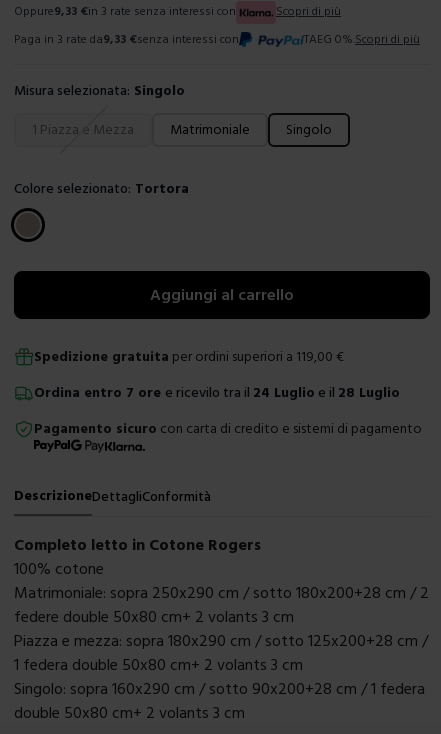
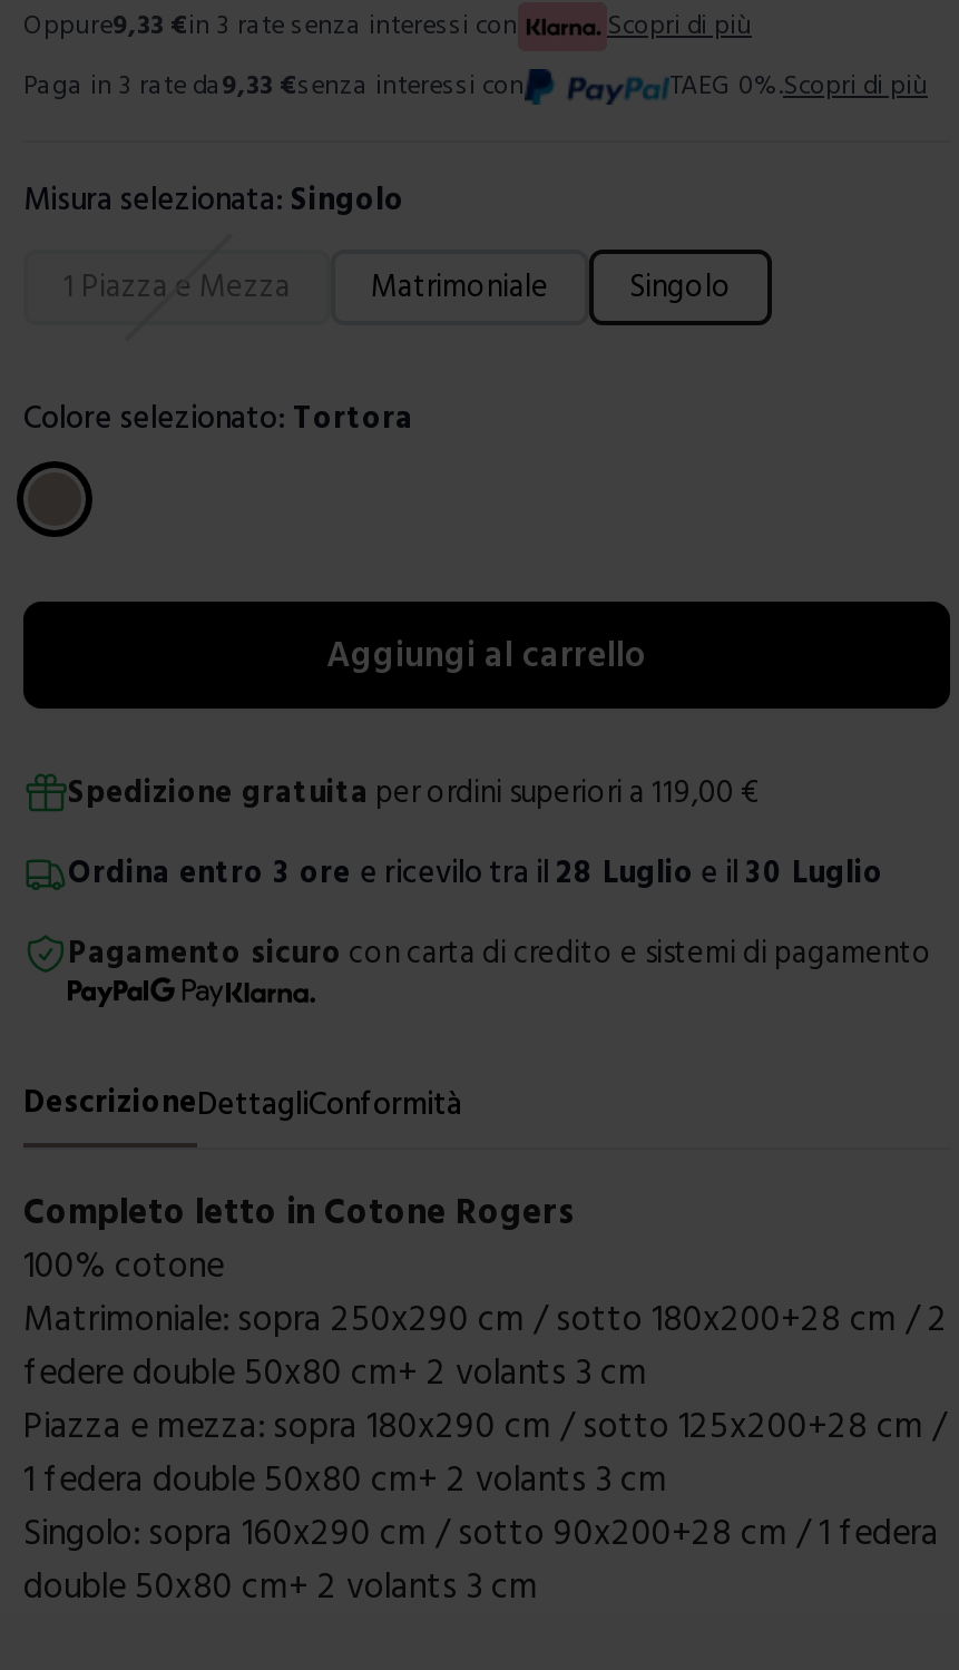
[34,382,400,402] Ordina entro 7 ore e ricevilo tra il 24 Luglio e il 28 Luglio -> [68,852,883,897] Ordina entro 3 ore e ricevilo tra il 28 Luglio e il 30 Luglio

